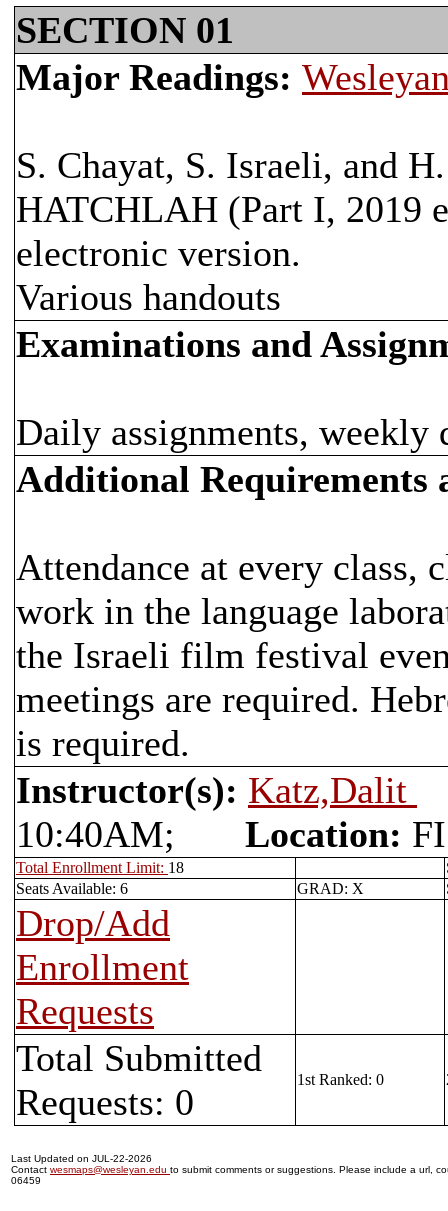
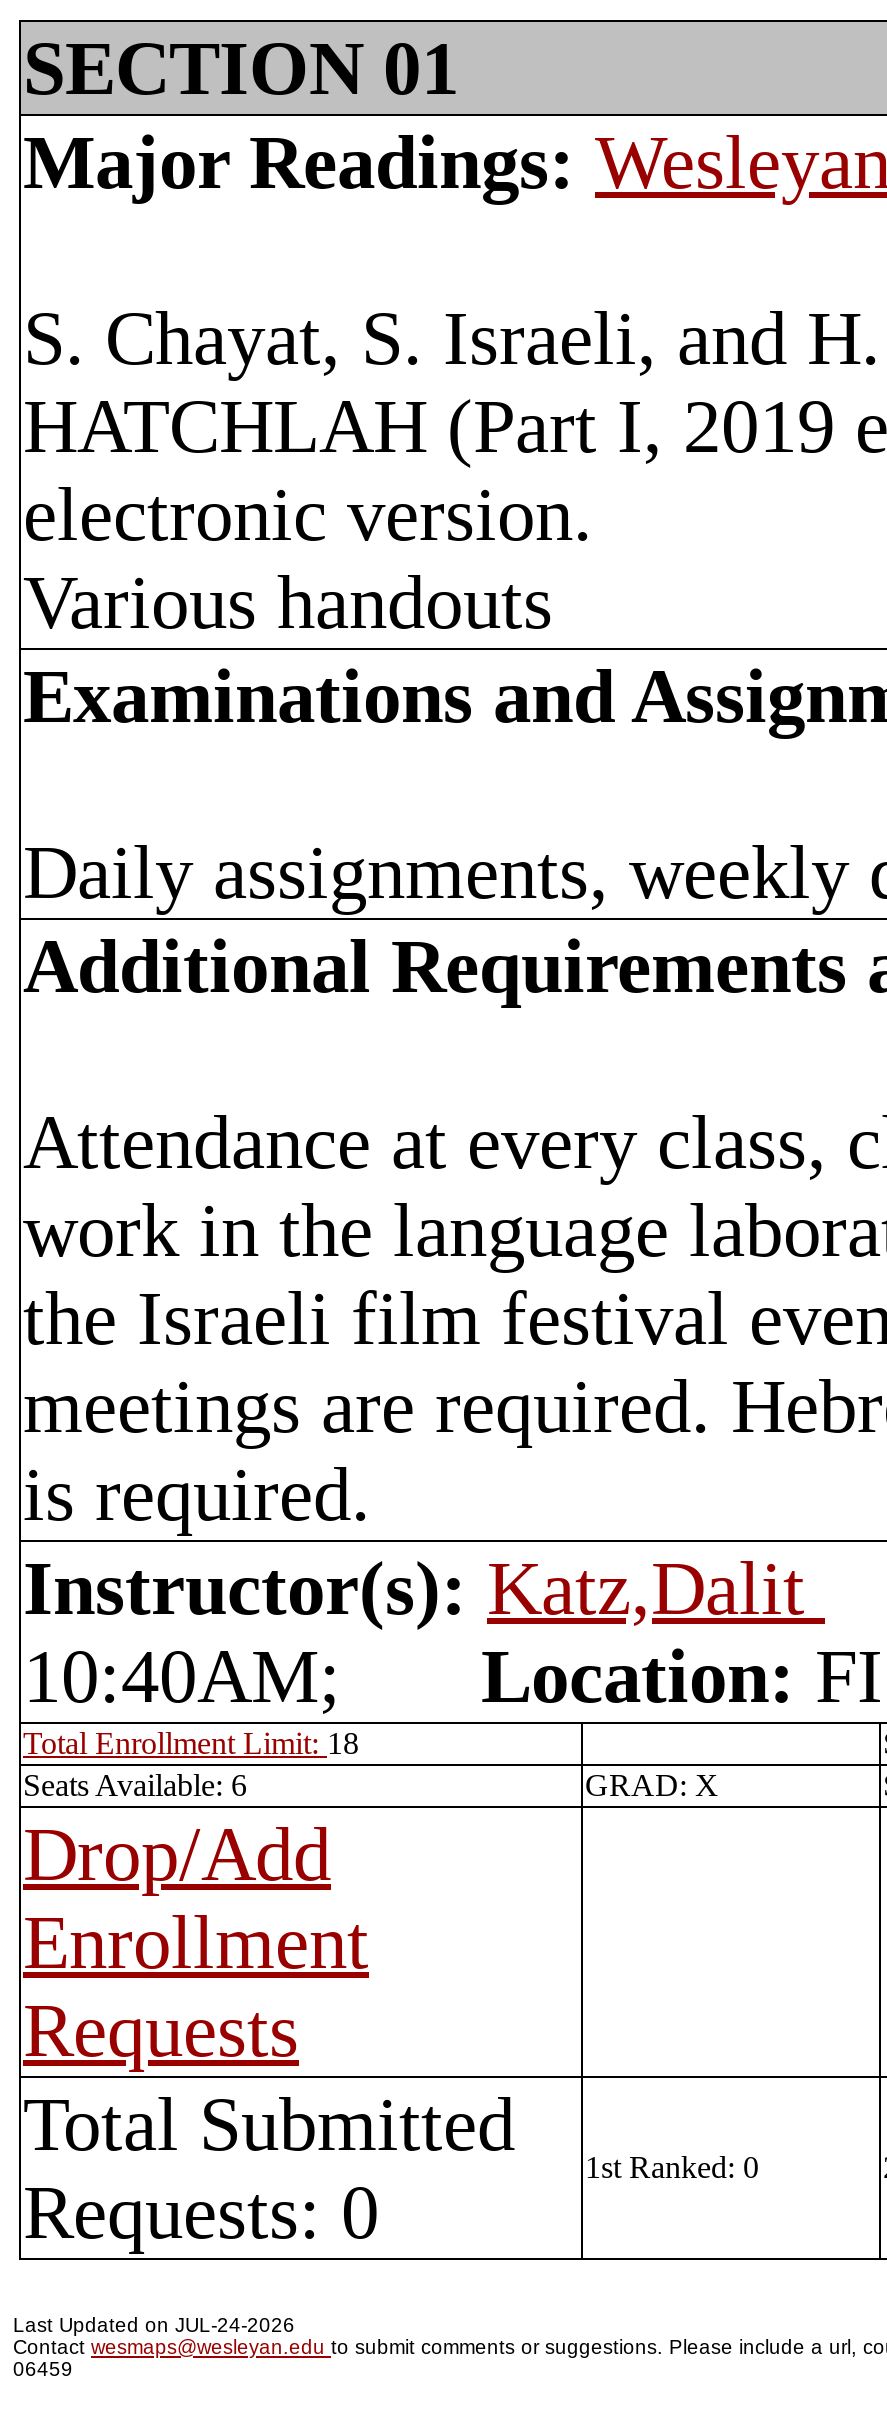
[11,1153,152,1164] Last Updated on JUL-22-2026 -> [13,2314,295,2336] Last Updated on JUL-24-2026

